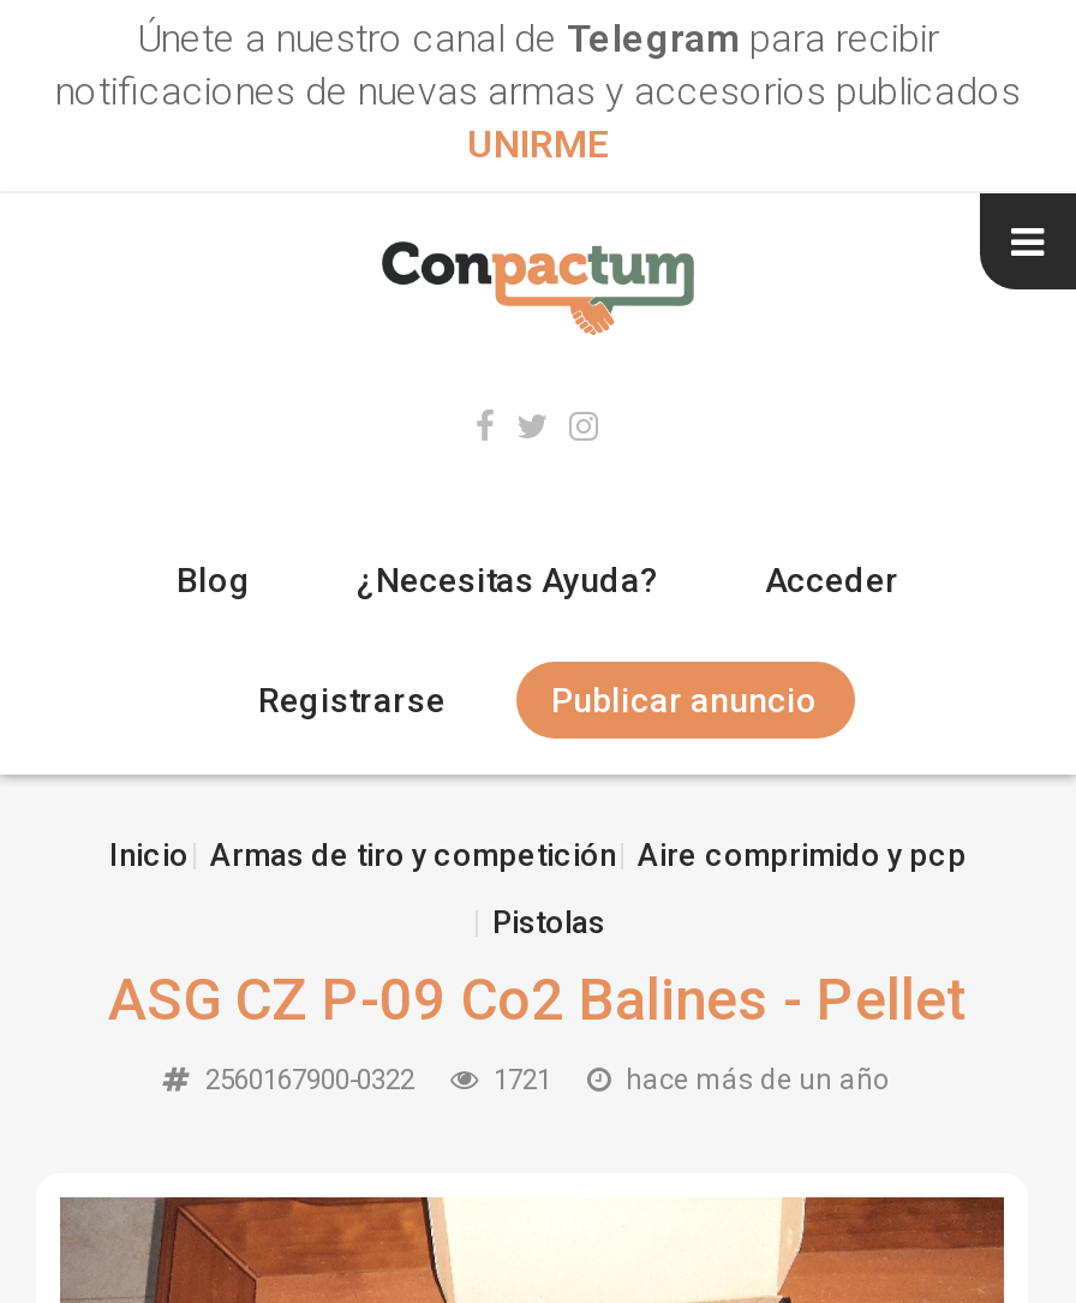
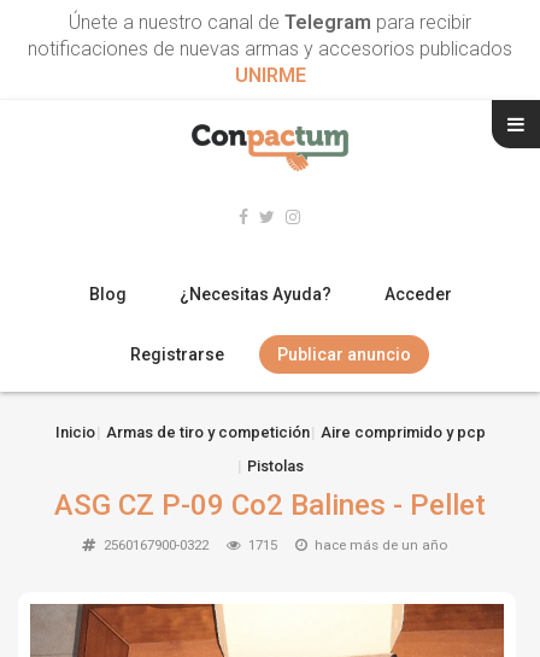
[494,1063,551,1096] 1721 -> [248,536,277,553] 1715

